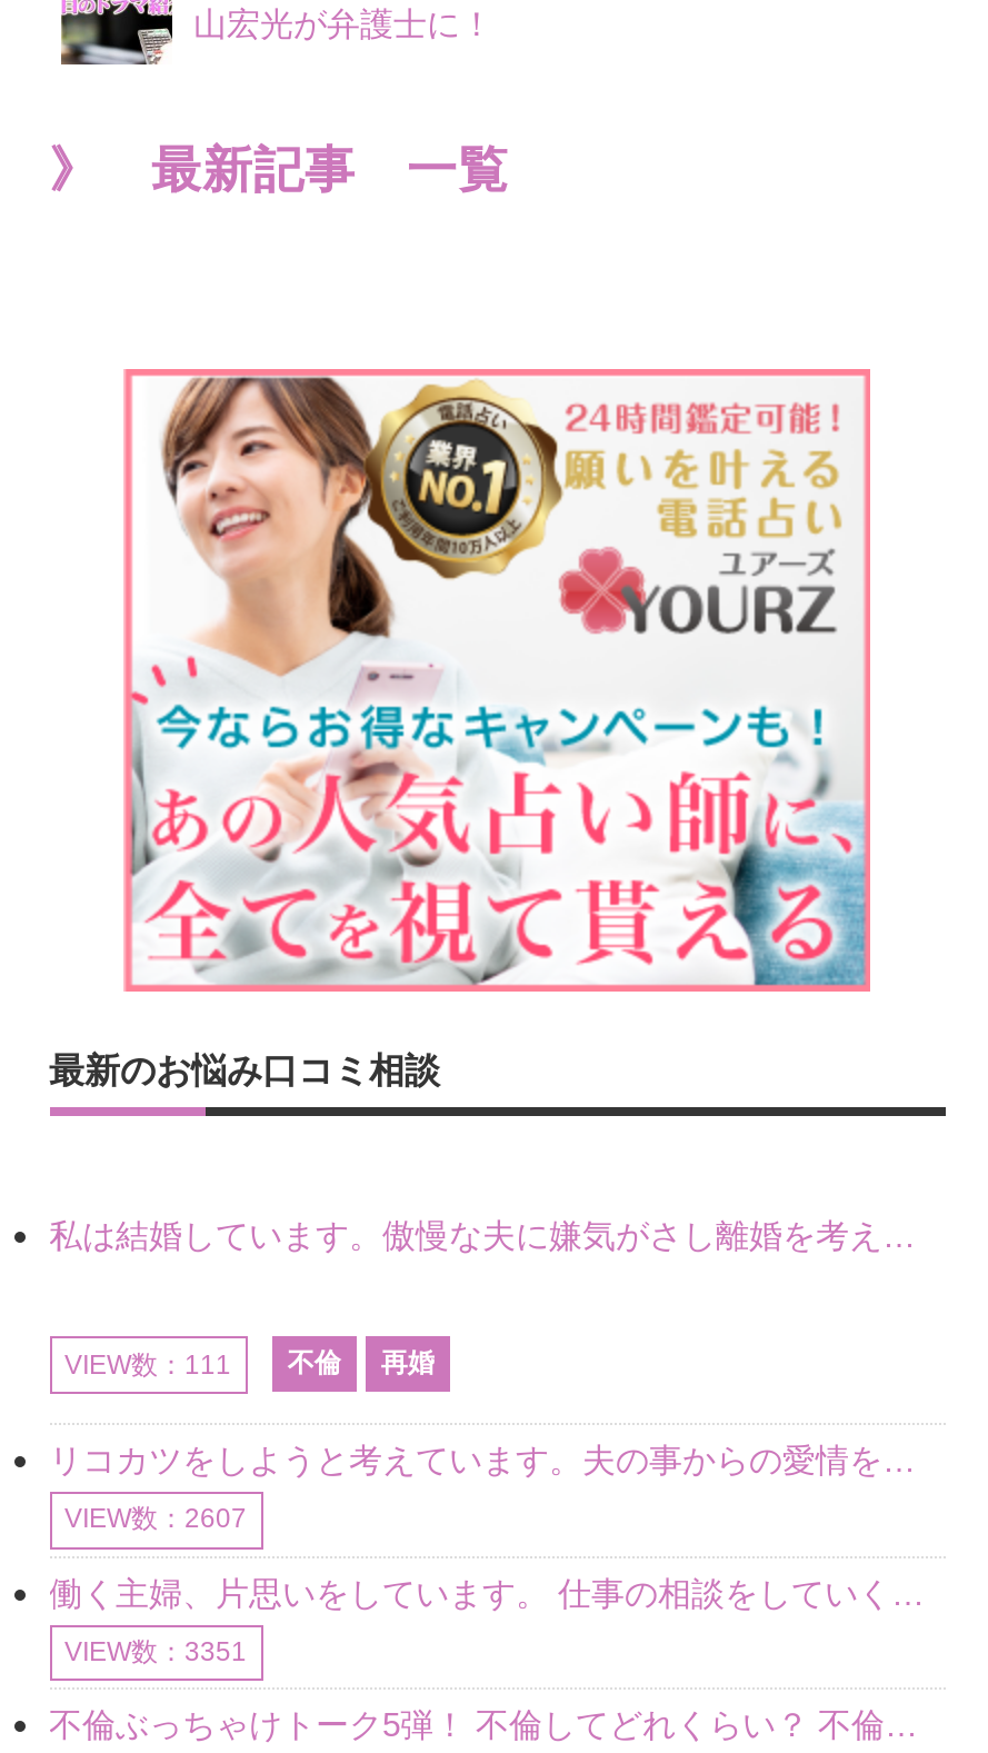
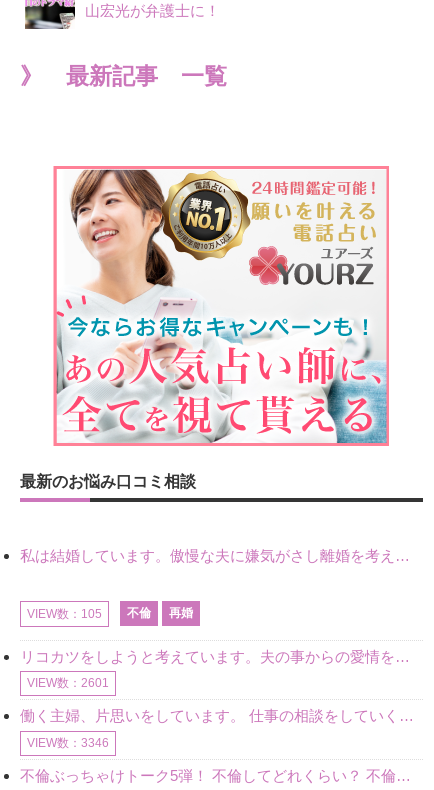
[64,1347,434,1380] VIEW数：111 不倫 再婚 -> [26,606,193,621] VIEW数：105 不倫 再婚
[64,1504,247,1535] VIEW数：2607 -> [26,676,108,690] VIEW数：2601
[64,1636,247,1667] VIEW数：3351 -> [26,736,108,750] VIEW数：3346

